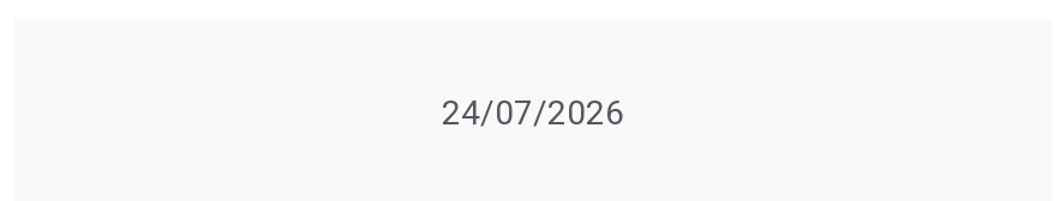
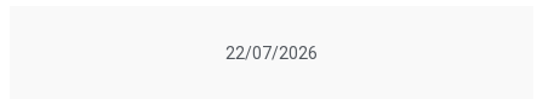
[442,93,624,132] 24/07/2026 -> [225,43,318,63] 22/07/2026

